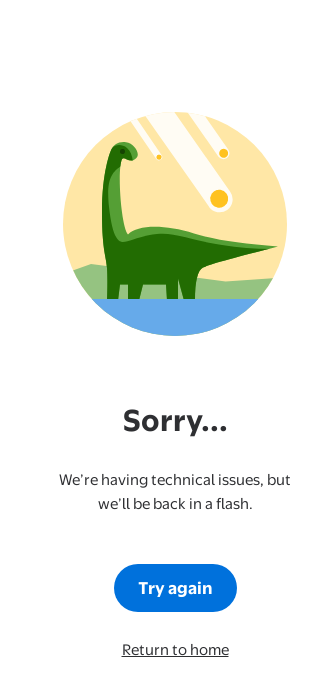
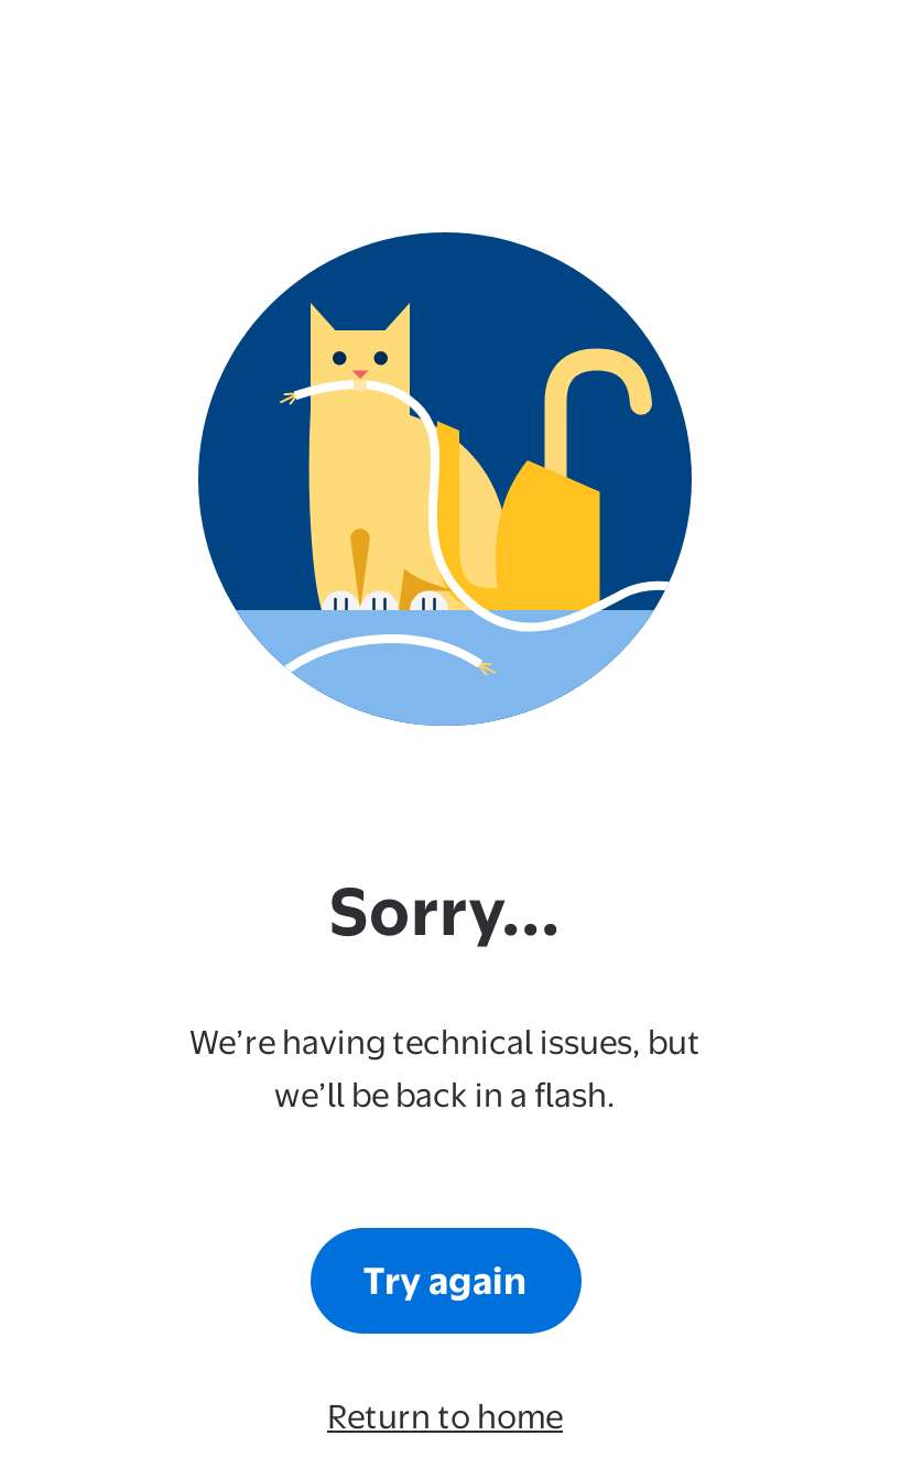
[63,112,287,313] [image] -> [196,230,694,677] [image]

